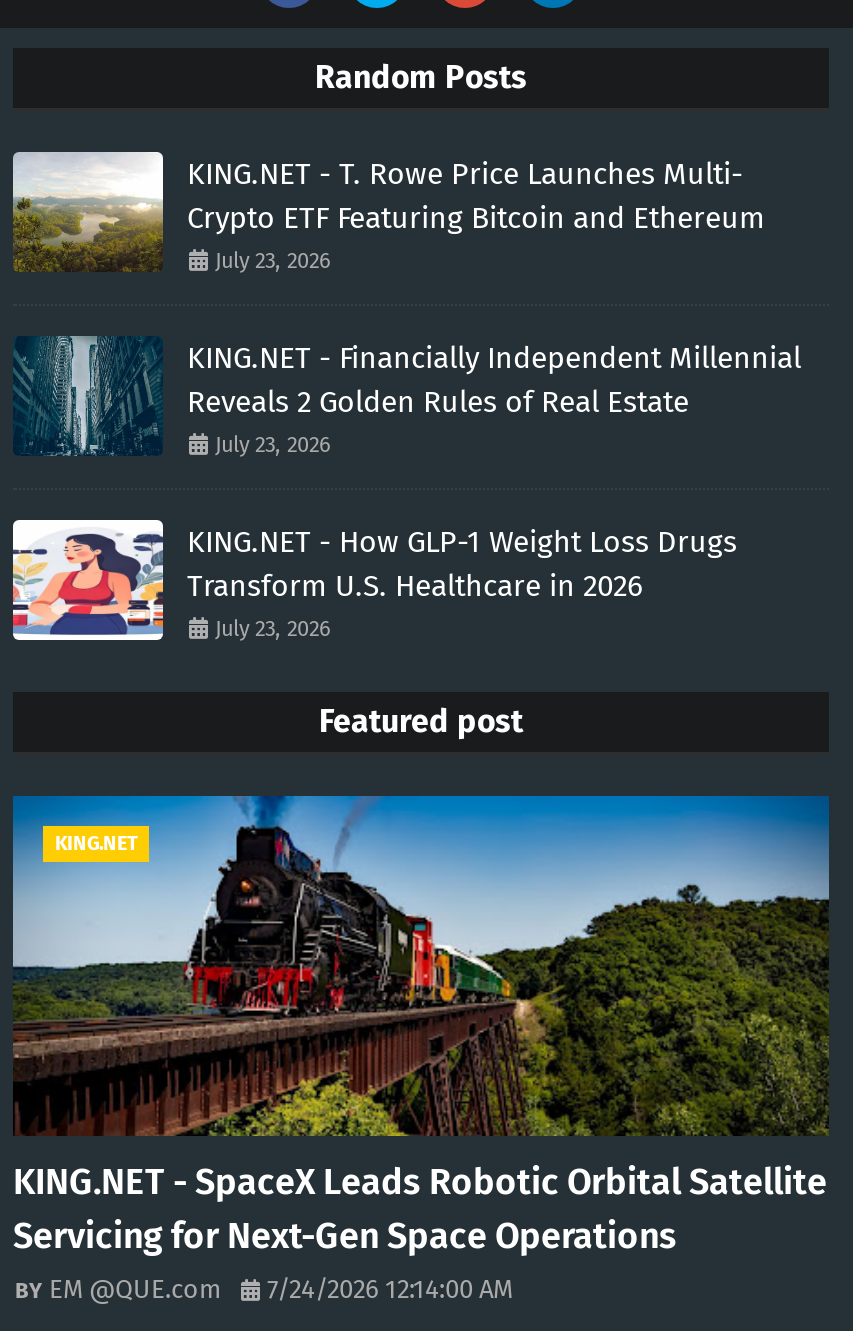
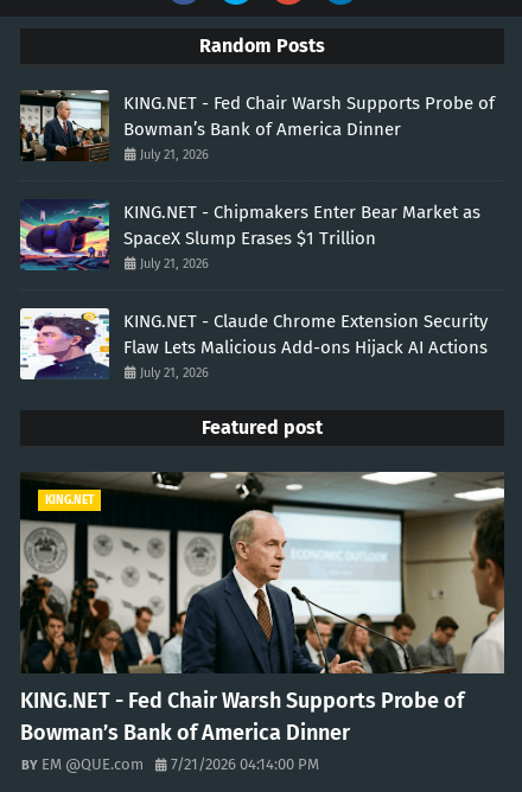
[11,150,765,273] [image] | KING.NET - T. Rowe Price Launches Multi- | Crypto ETF Featuring Bitcoin and Ethereum | July 23, 2026 -> [20,90,495,162] [image] | KING.NET - Fed Chair Warsh Supports Probe of | Bowman’s Bank of America Dinner | July 21, 2026
[13,334,801,457] [image] | KING.NET - Financially Independent Millennial | Reveals 2 Golden Rules of Real Estate | July 23, 2026 -> [19,199,480,271] [image] | KING.NET - Chipmakers Enter Bear Market as | SpaceX Slump Erases $1 Trillion | July 21, 2026
[11,523,737,642] [image] | KING.NET - How GLP-1 Weight Loss Drugs | Transform U.S. Healthcare in 2026 | July 23, 2026 -> [19,310,488,380] [image] | KING.NET - Claude Chrome Extension Security | Flaw Lets Malicious Add-ons Hijack AI Actions | July 21, 2026
[11,794,831,1257] [image] | KING.NET - SpaceX Leads Robotic Orbital Satellite | Servicing for Next-Gen Space Operations -> [19,471,505,745] [image] | KING.NET - Fed Chair Warsh Supports Probe of | Bowman’s Bank of America Dinner
[49,1273,513,1303] EM @QUE.com 7/24/2026 12:14:00 AM -> [42,755,319,773] EM @QUE.com 7/21/2026 04:14:00 PM

